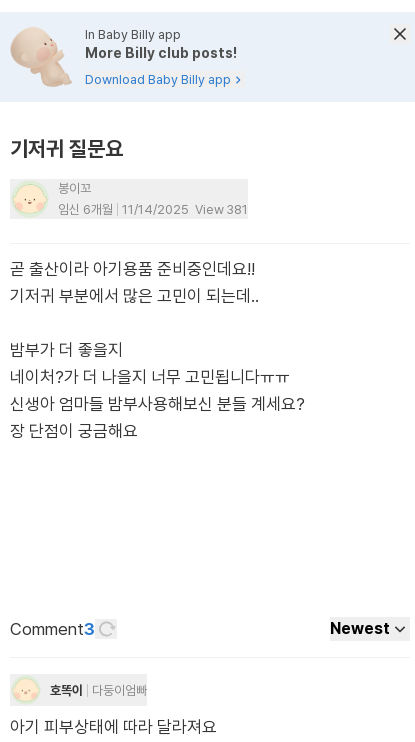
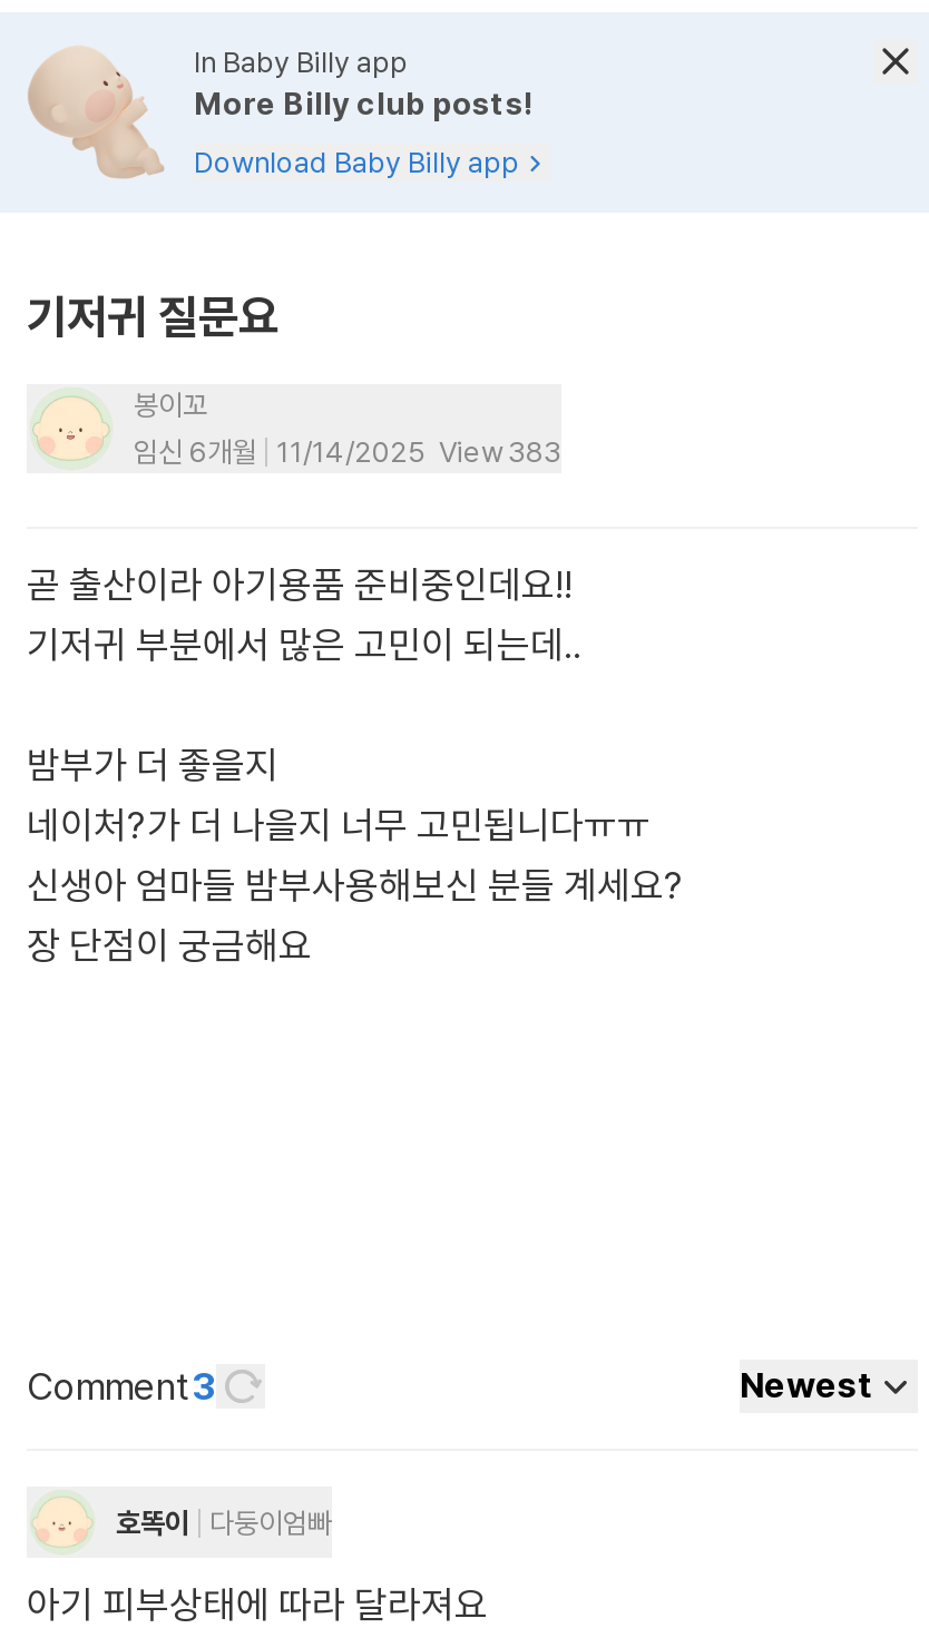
[58,202,248,217] 임신 6개월 11/14/2025 View 381 -> [134,435,561,469] 임신 6개월 11/14/2025 View 383

